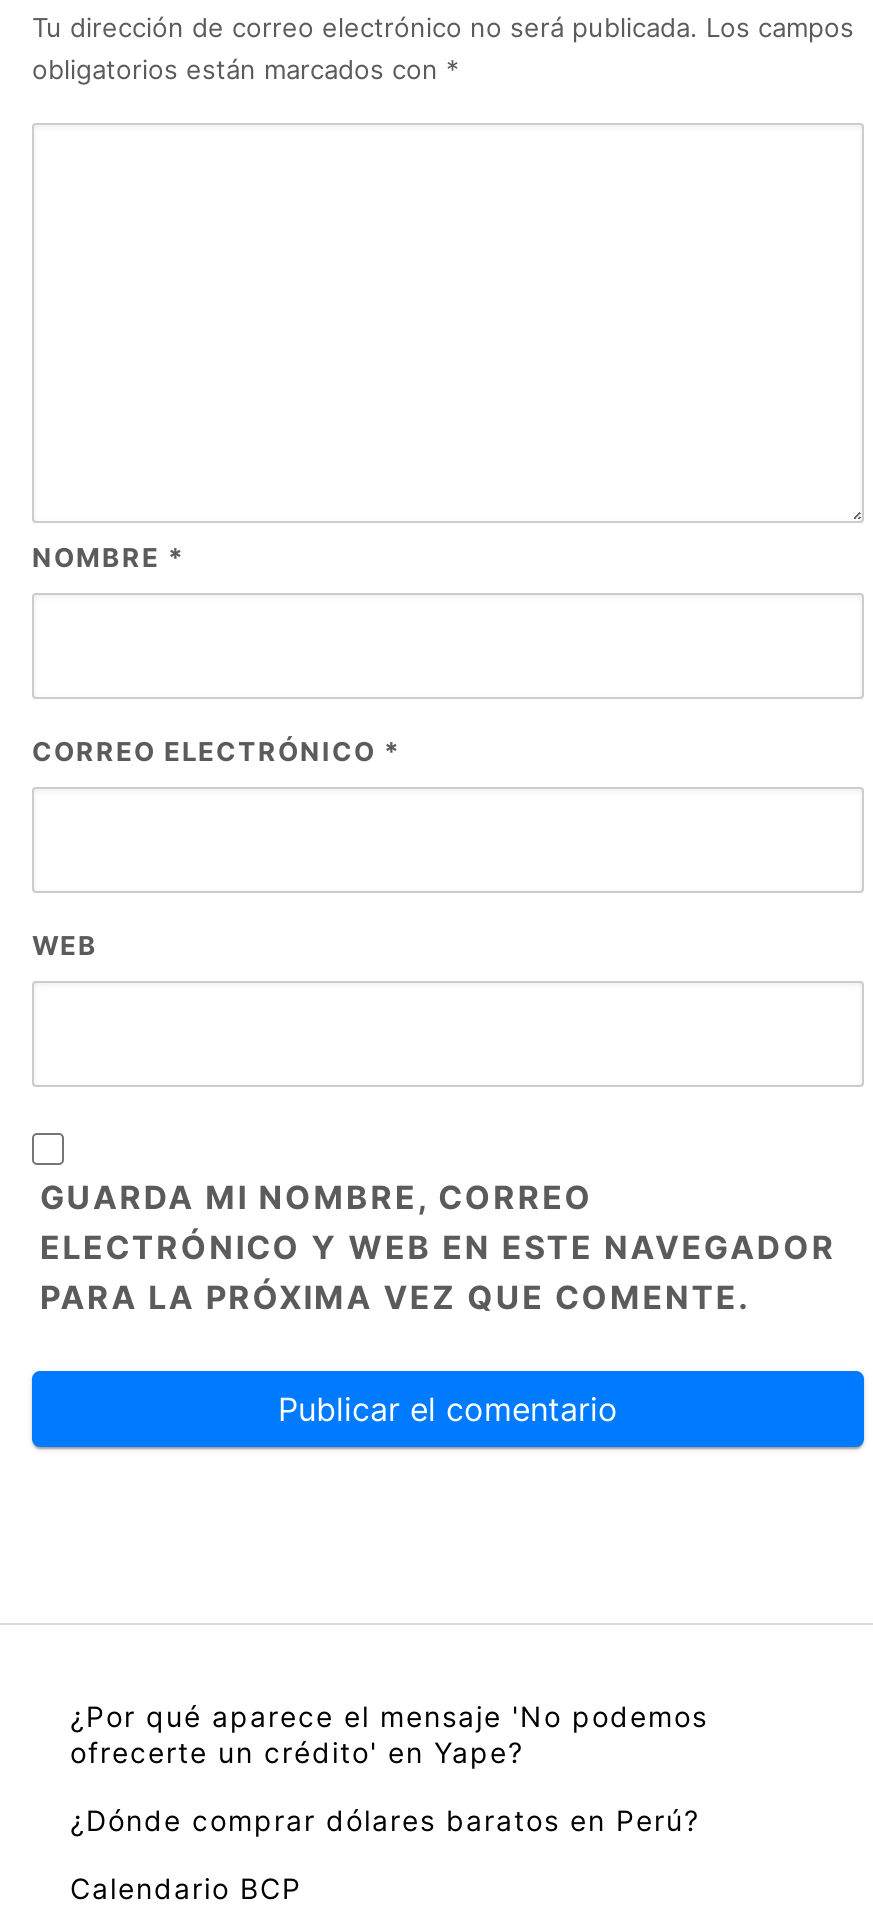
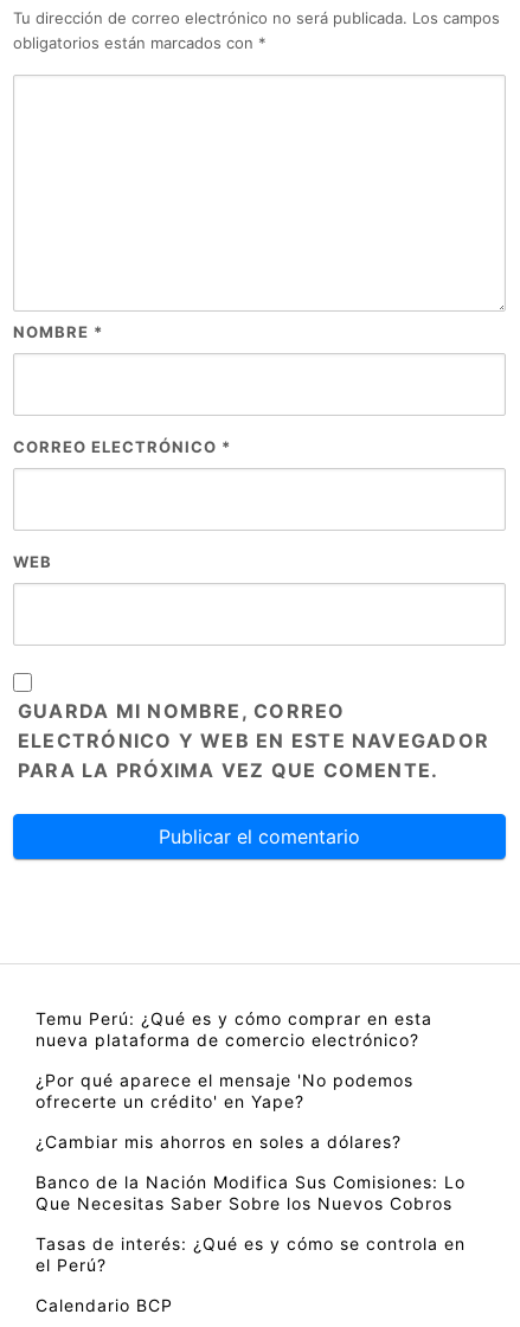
none -> [36,1009,432,1050] Temu Perú: ¿Qué es y cómo comprar en esta | nueva plataforma de comercio electrónico?
[70,1803,700,1837] ¿Dónde comprar dólares baratos en Perú? -> [36,1132,466,1275] ¿Cambiar mis ahorros en soles a dólares? | Banco de la Nación Modifica Sus Comisiones: Lo | Que Necesitas Saber Sobre los Nuevos Cobros | Tasas de interés: ¿Qué es y cómo se controla en | el Perú?

